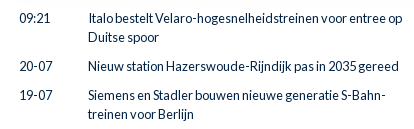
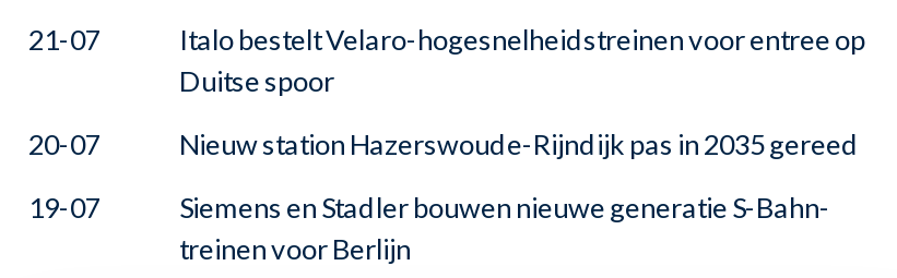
[19,9,50,25] 09:21 -> [28,21,101,56] 21-07

